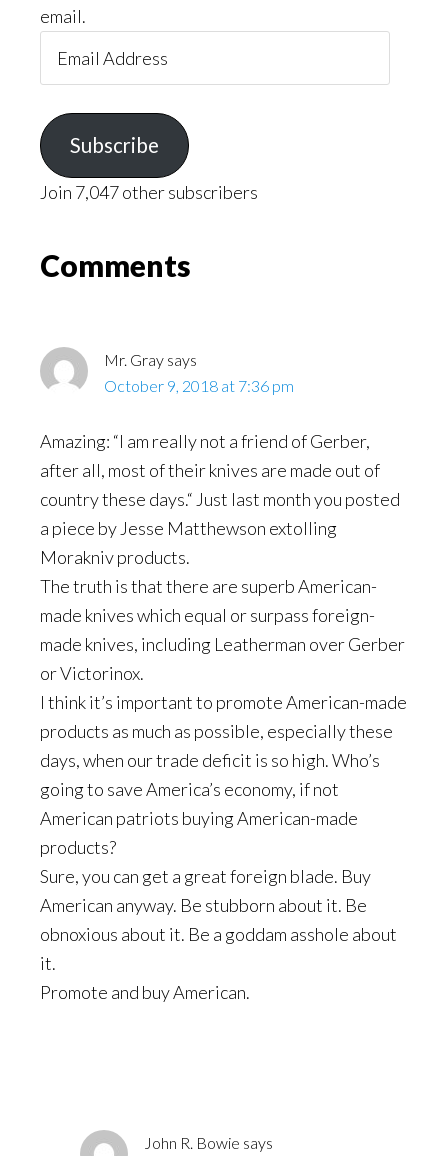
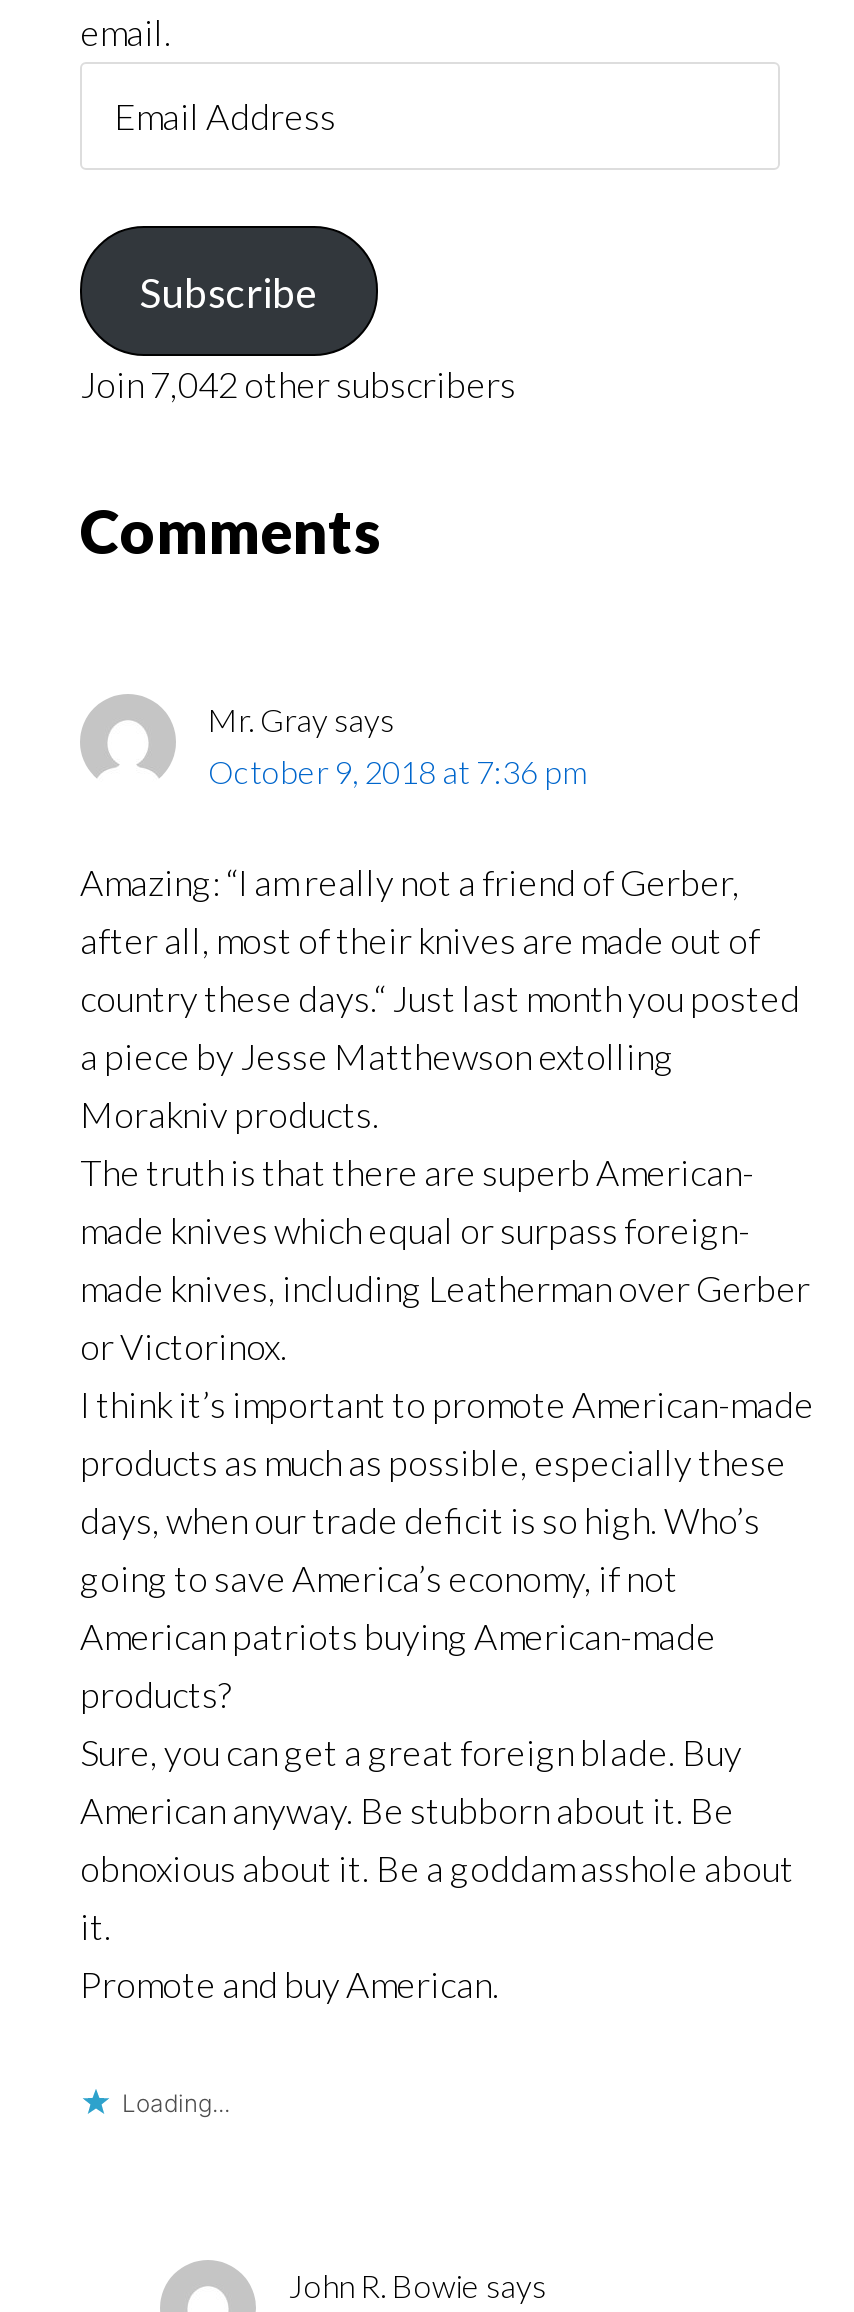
[40,181,258,203] Join 7,047 other subscribers -> [80,362,516,406] Join 7,042 other subscribers
none -> [122,2088,230,2118] Loading...

